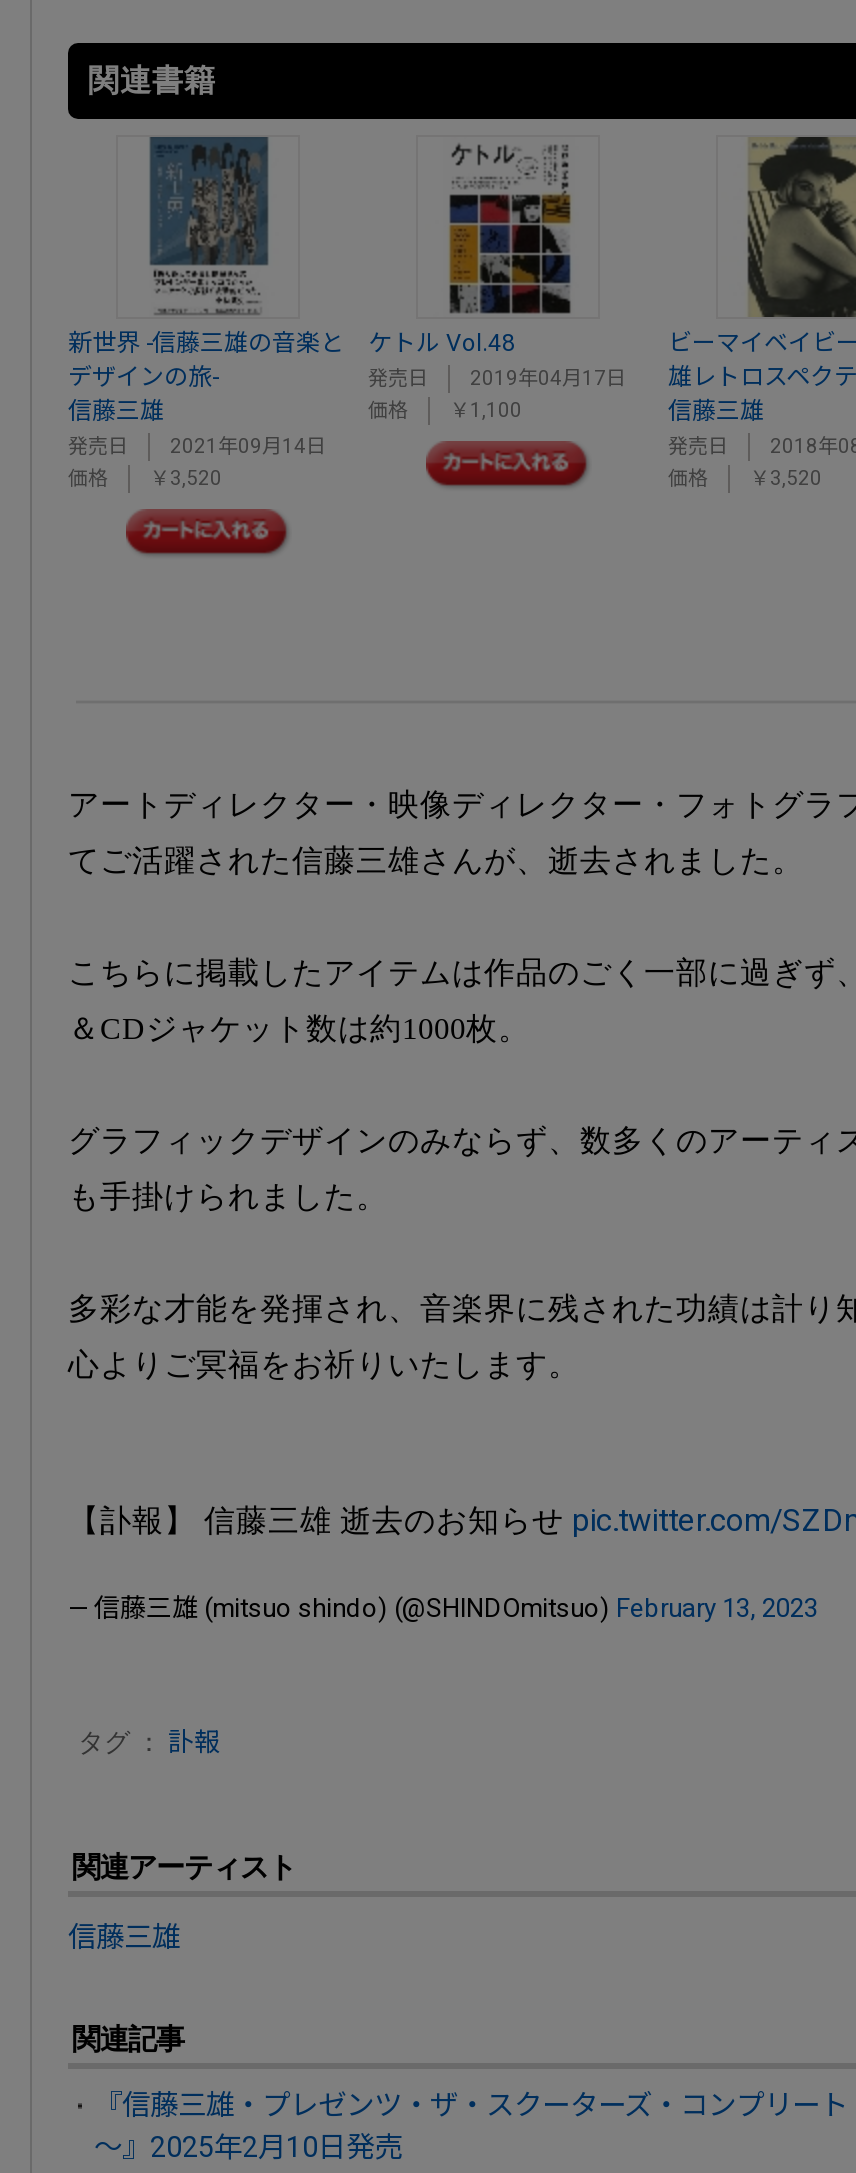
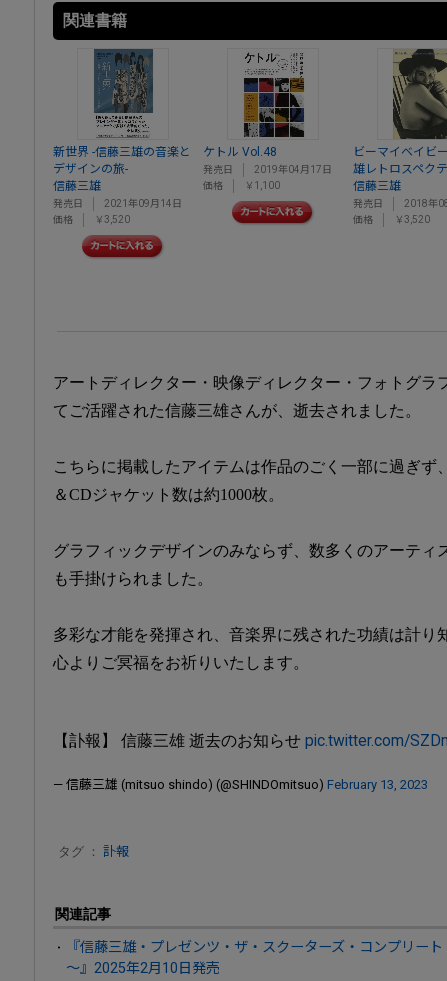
[68,1851,296,1953] 関連アーティスト | 信藤三雄 -> none

